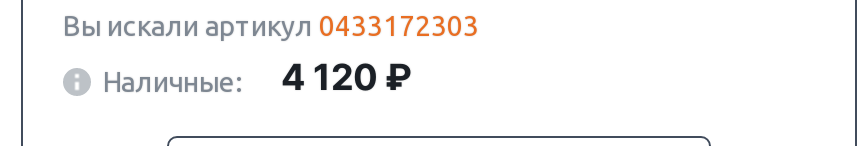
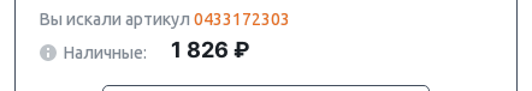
[103,56,411,98] Наличные: 4 120 ₽ -> [64,37,249,62] Наличные: 1 826 ₽

